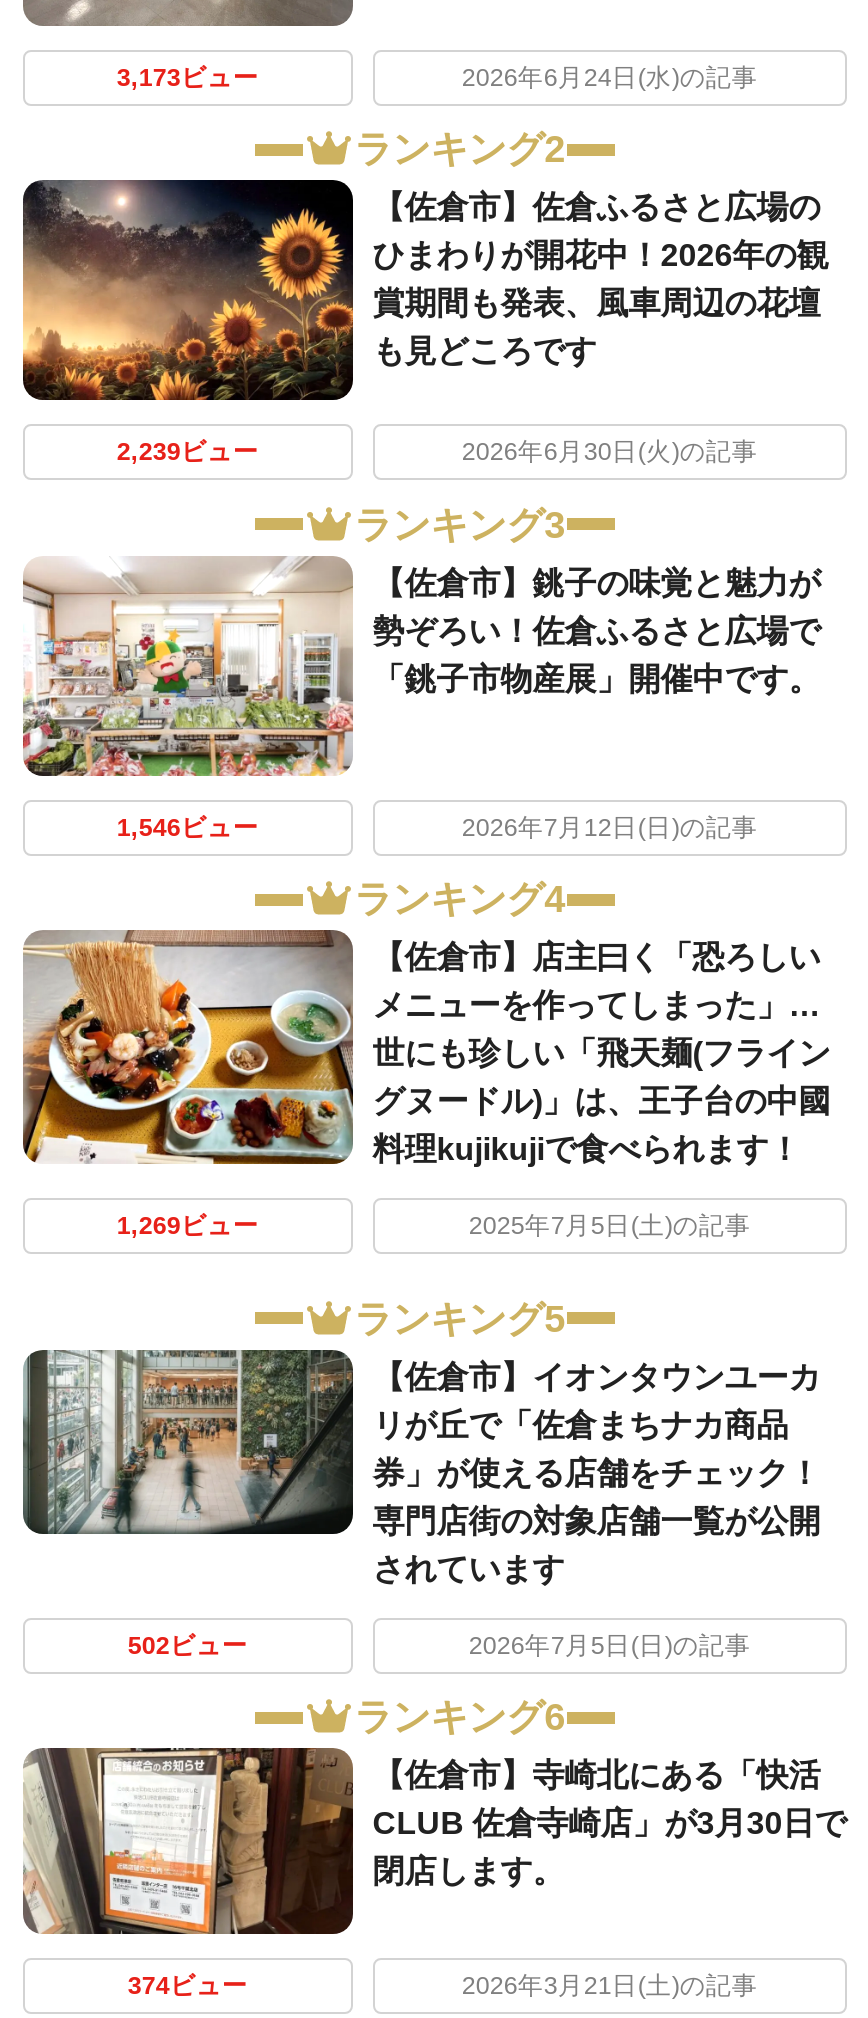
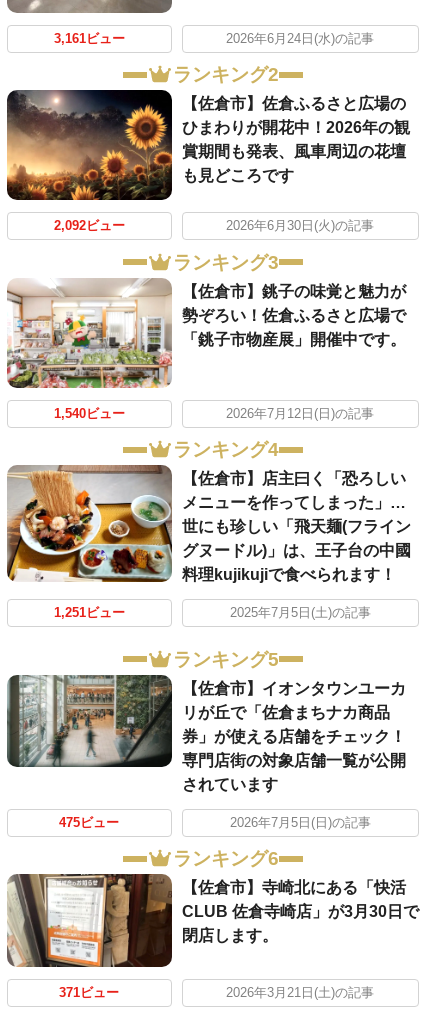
[117,63,259,91] 3,173ビュー -> [54,32,125,46] 3,161ビュー
[117,438,259,466] 2,239ビュー -> [54,219,125,233] 2,092ビュー
[117,813,259,841] 1,546ビュー -> [54,407,125,421] 1,540ビュー
[117,1212,259,1240] 1,269ビュー -> [54,606,125,620] 1,251ビュー
[128,1632,248,1660] 502ビュー -> [59,816,119,830] 475ビュー
[128,1972,248,2000] 374ビュー -> [59,986,119,1000] 371ビュー

